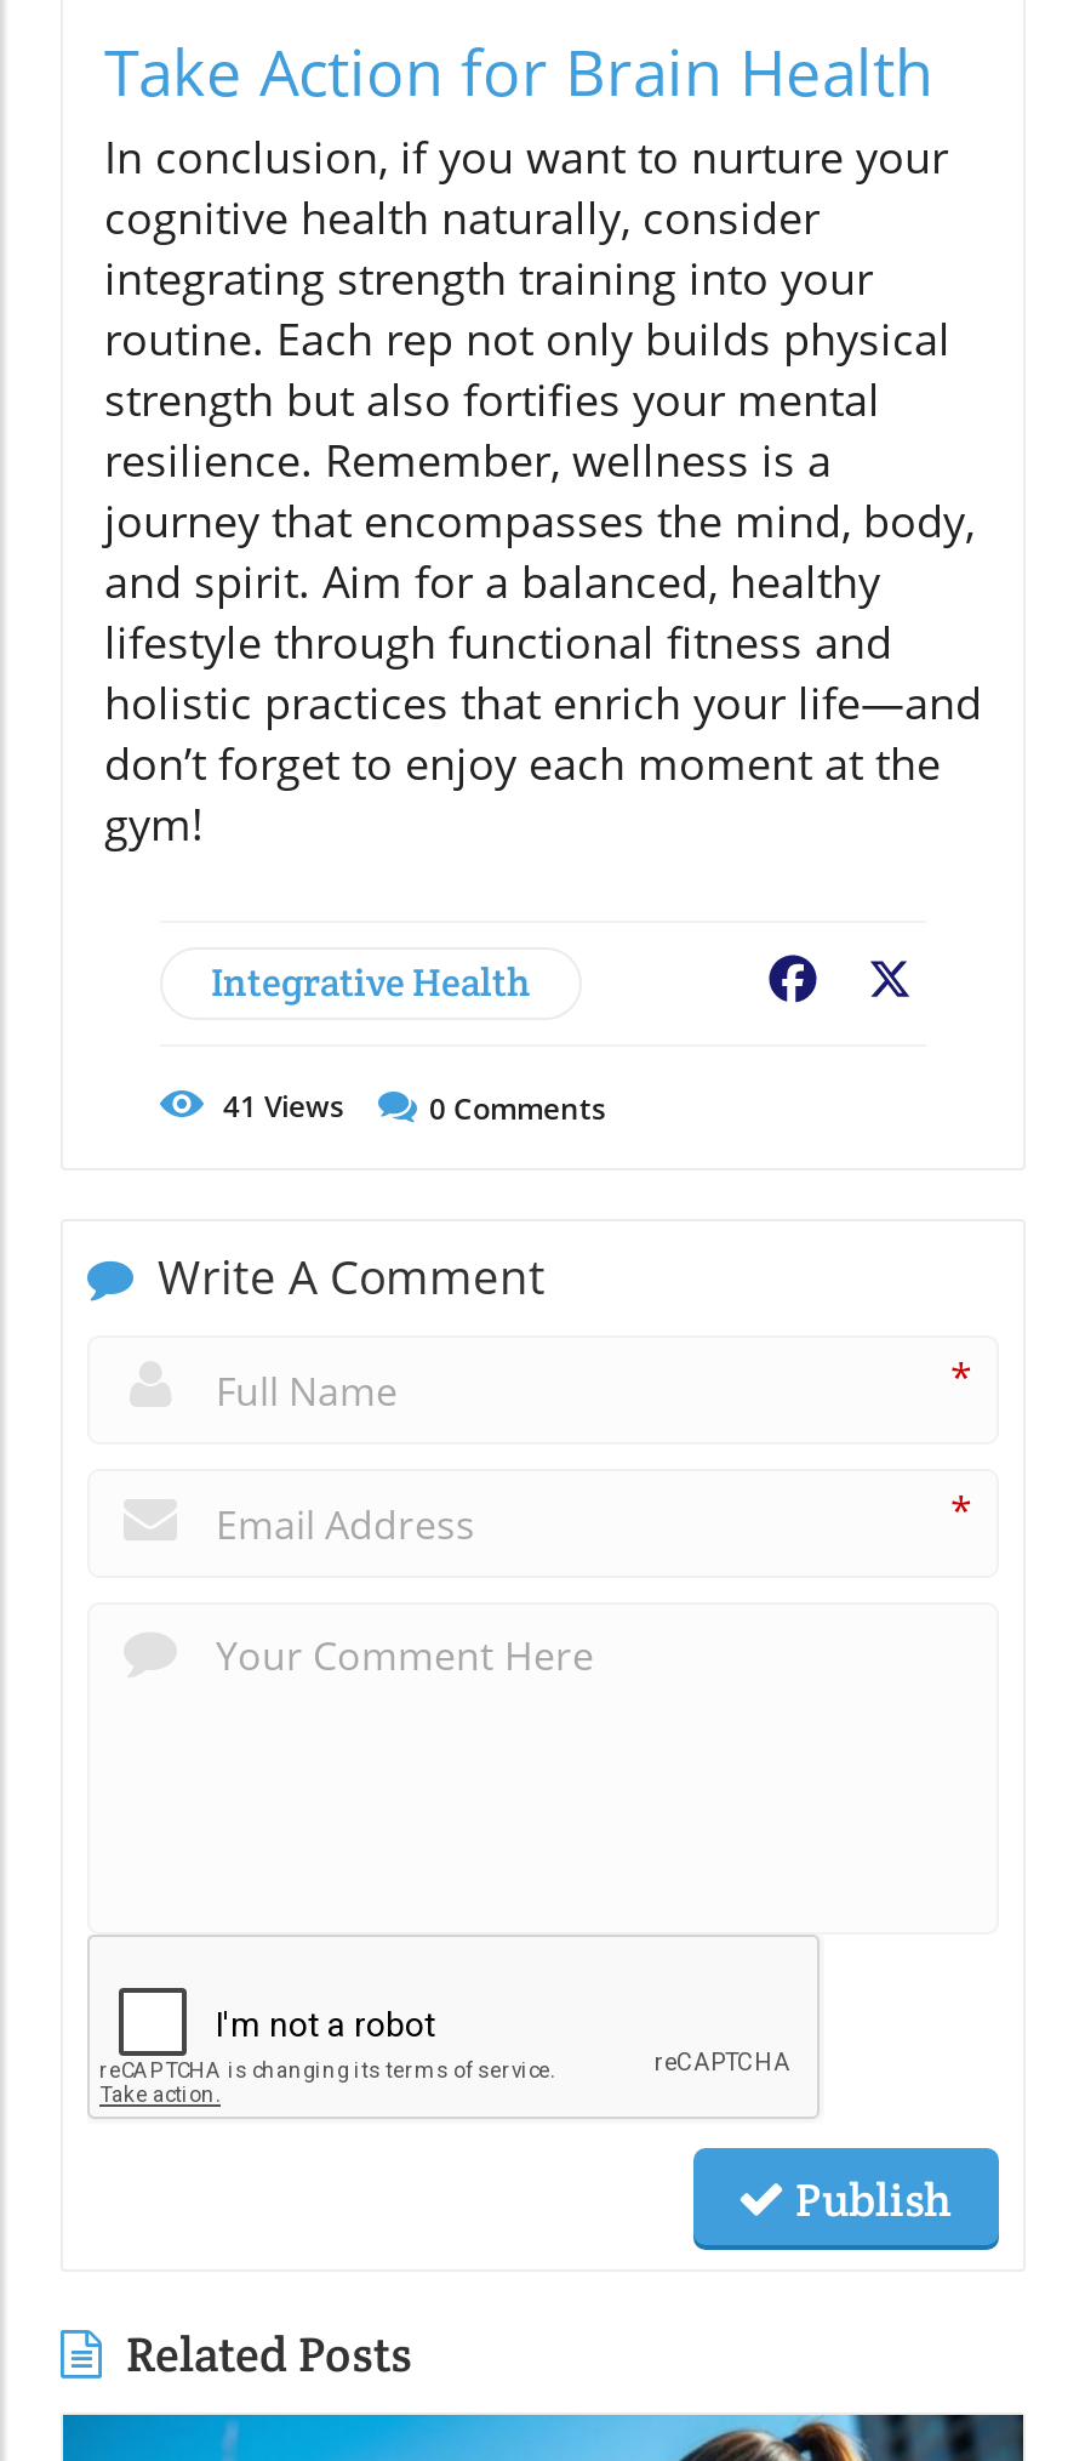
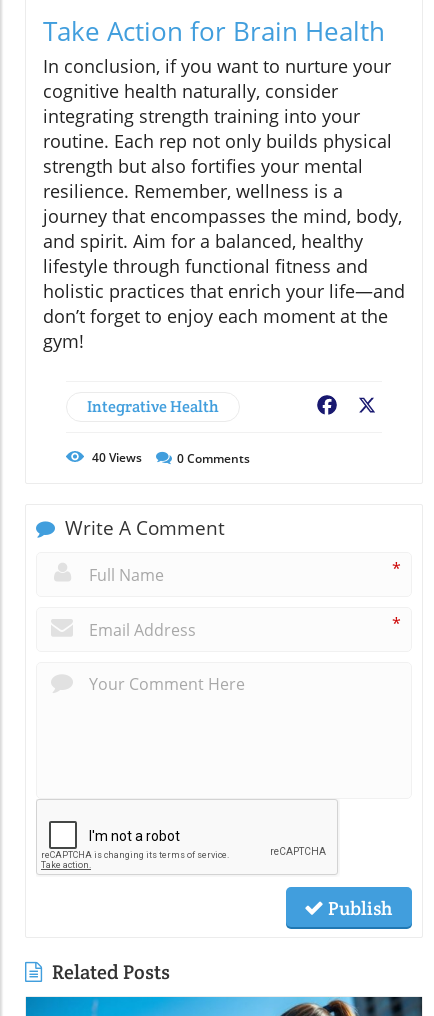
[223,1086,344,1127] 41 Views -> [92,449,142,466] 40 Views

